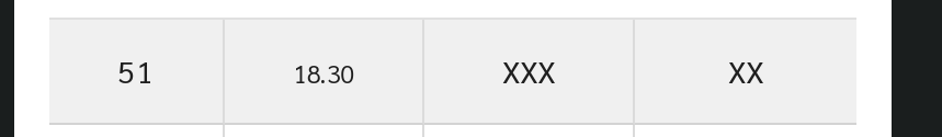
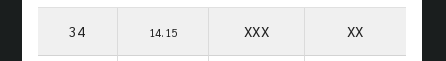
[118,50,154,89] 51 -> [69,22,86,40] 34
[293,57,354,89] 18.30 -> [149,25,177,40] 14.15

